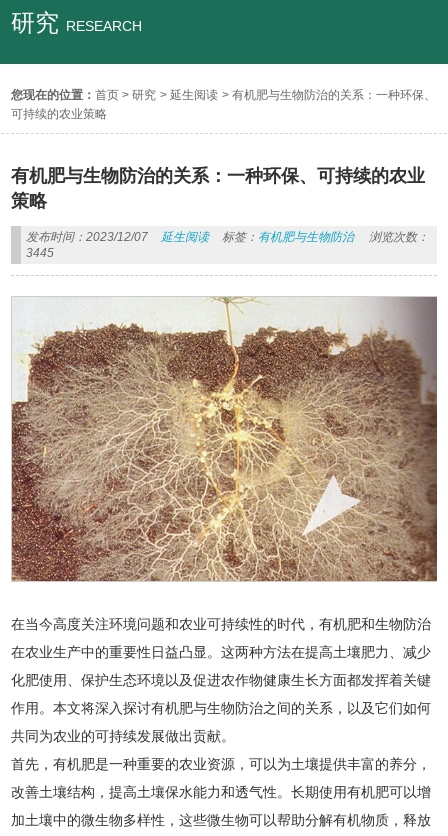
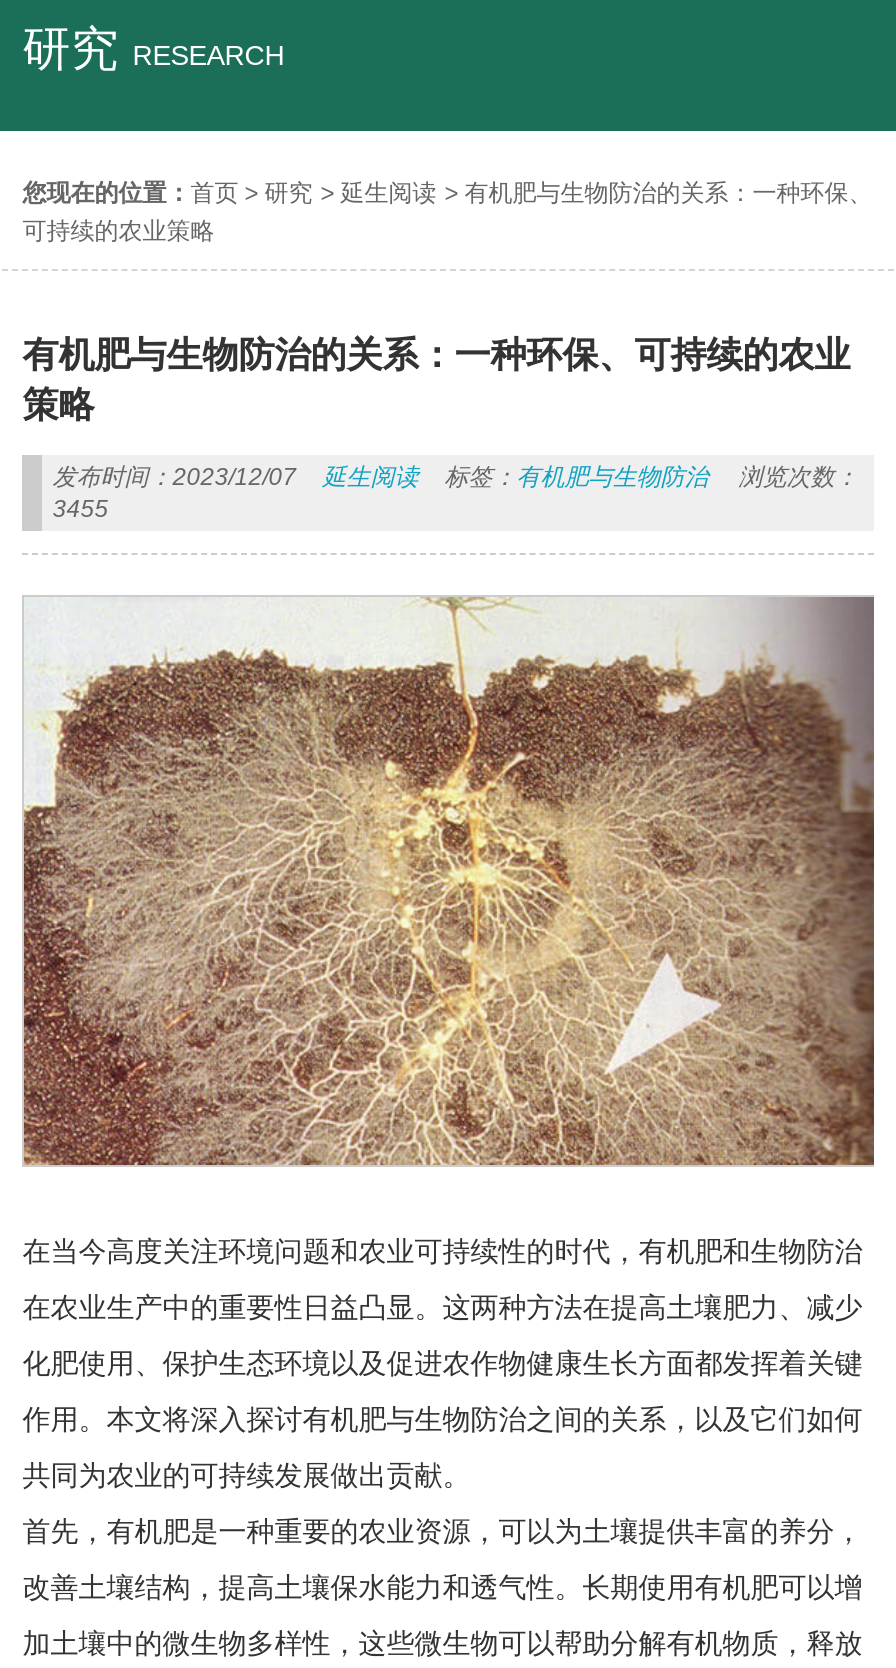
[26,246,54,260] 3445 -> [52,495,108,523] 3455

